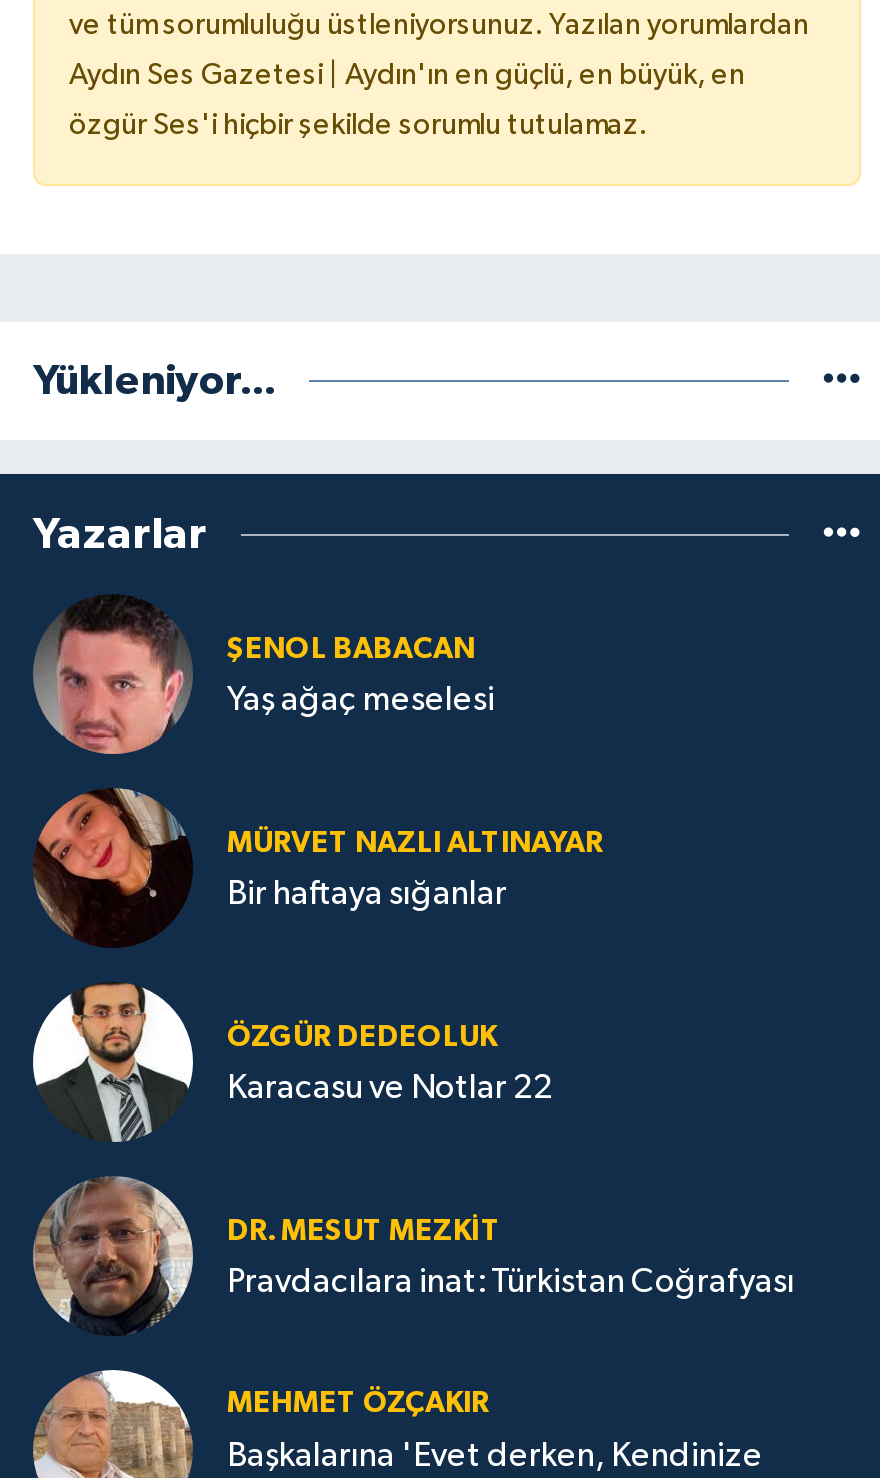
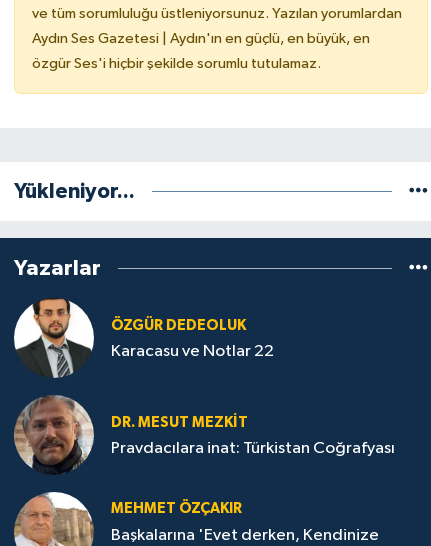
[35,594,495,756] [image] | ŞENOL BABACAN | Yaş ağaç meselesi -> none
[33,788,603,944] [image] | MÜRVET NAZLI ALTINAYAR | Bir haftaya sığanlar -> none

